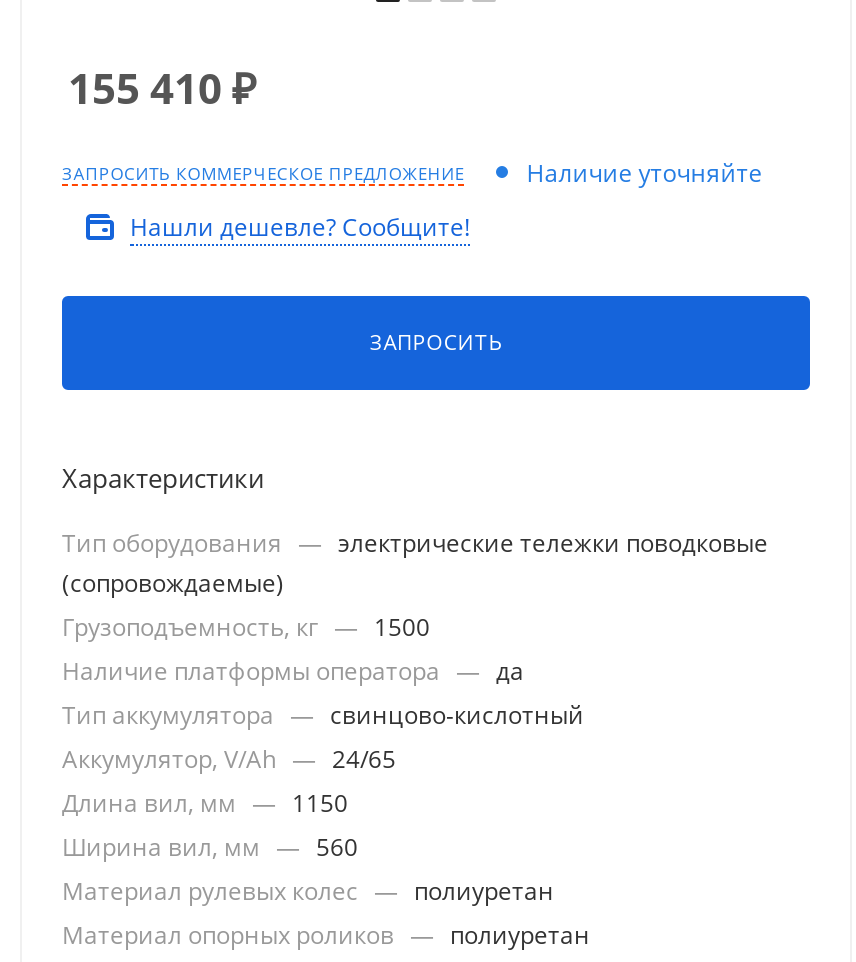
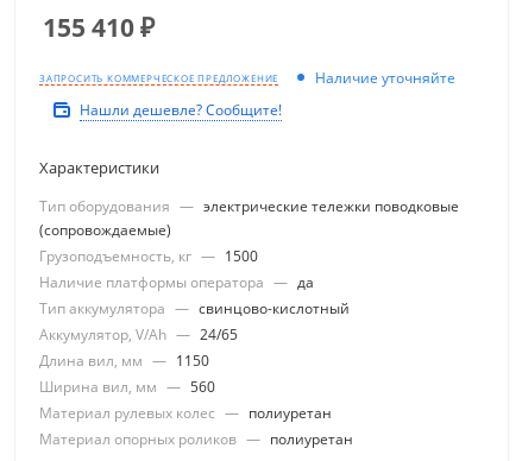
[370,328,502,356] ЗАПРОСИТЬ -> none

